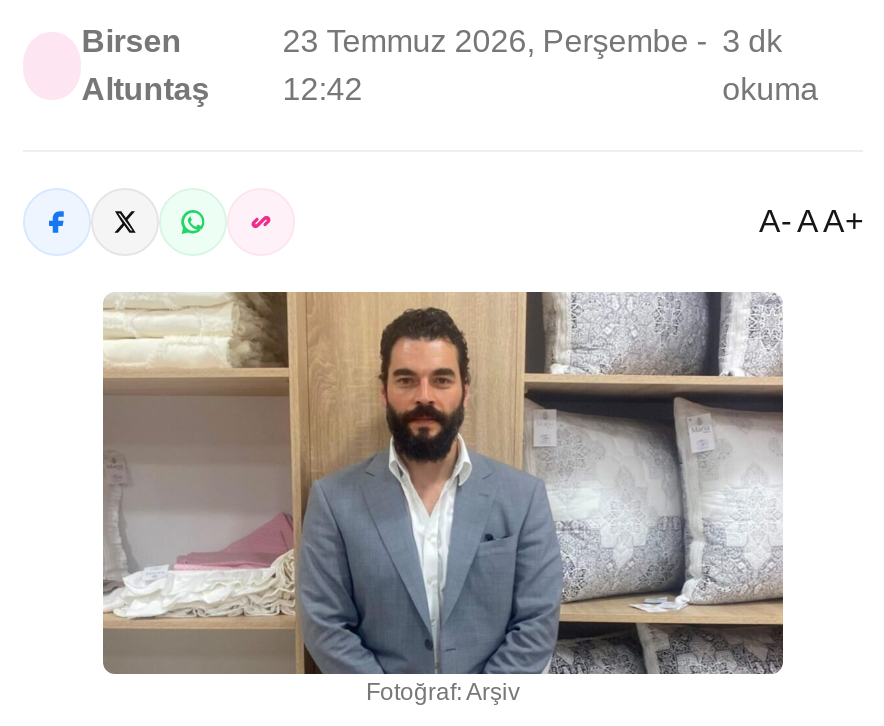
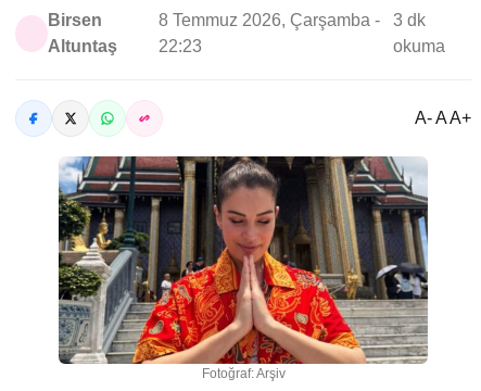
[282,23,706,57] 23 Temmuz 2026, Perşembe - -> [158,11,380,29] 8 Temmuz 2026, Çarşamba -
[282,71,362,105] 12:42 -> [158,37,202,55] 22:23
[101,290,785,676] [image] -> [58,155,429,365] [image]

